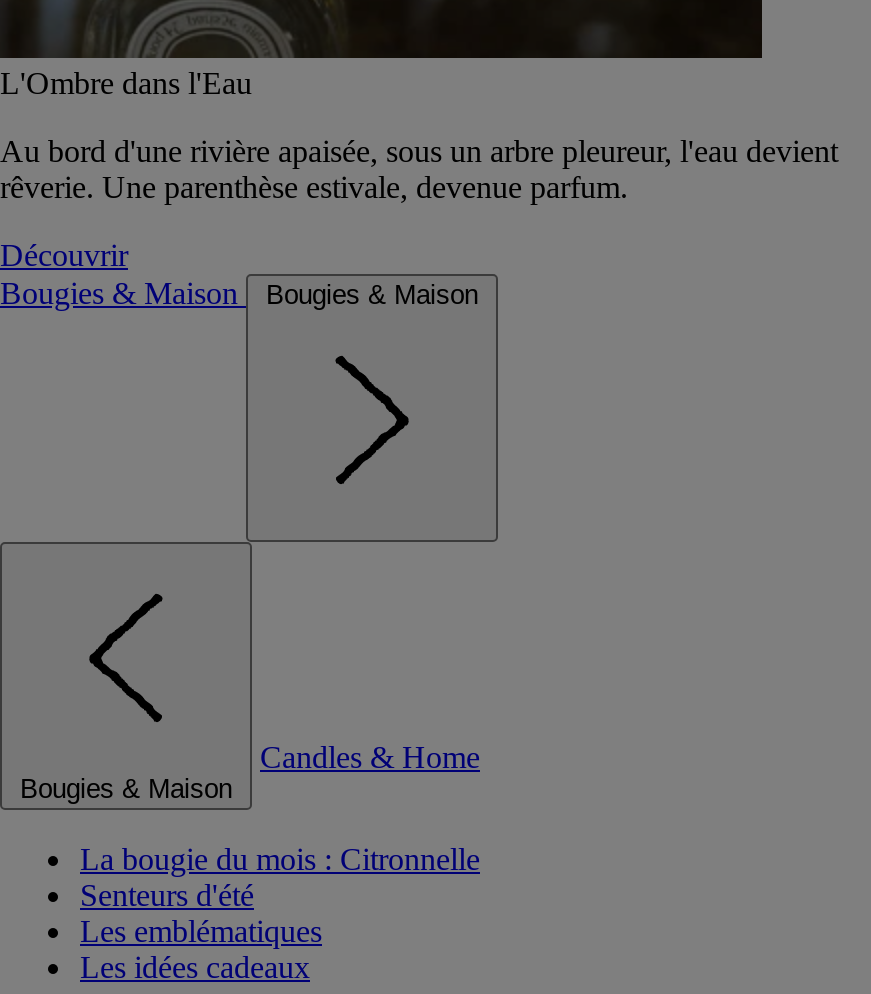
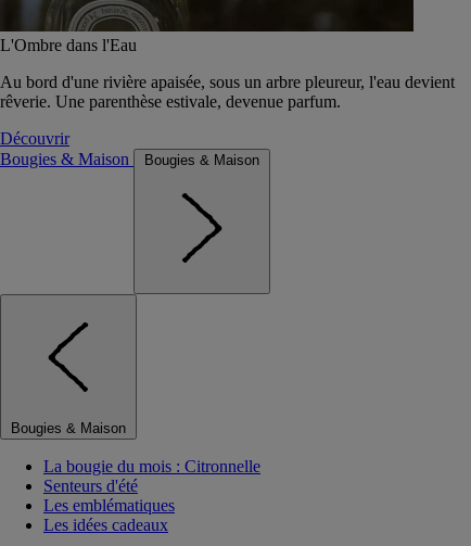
[260,740,480,774] Candles & Home -> none

